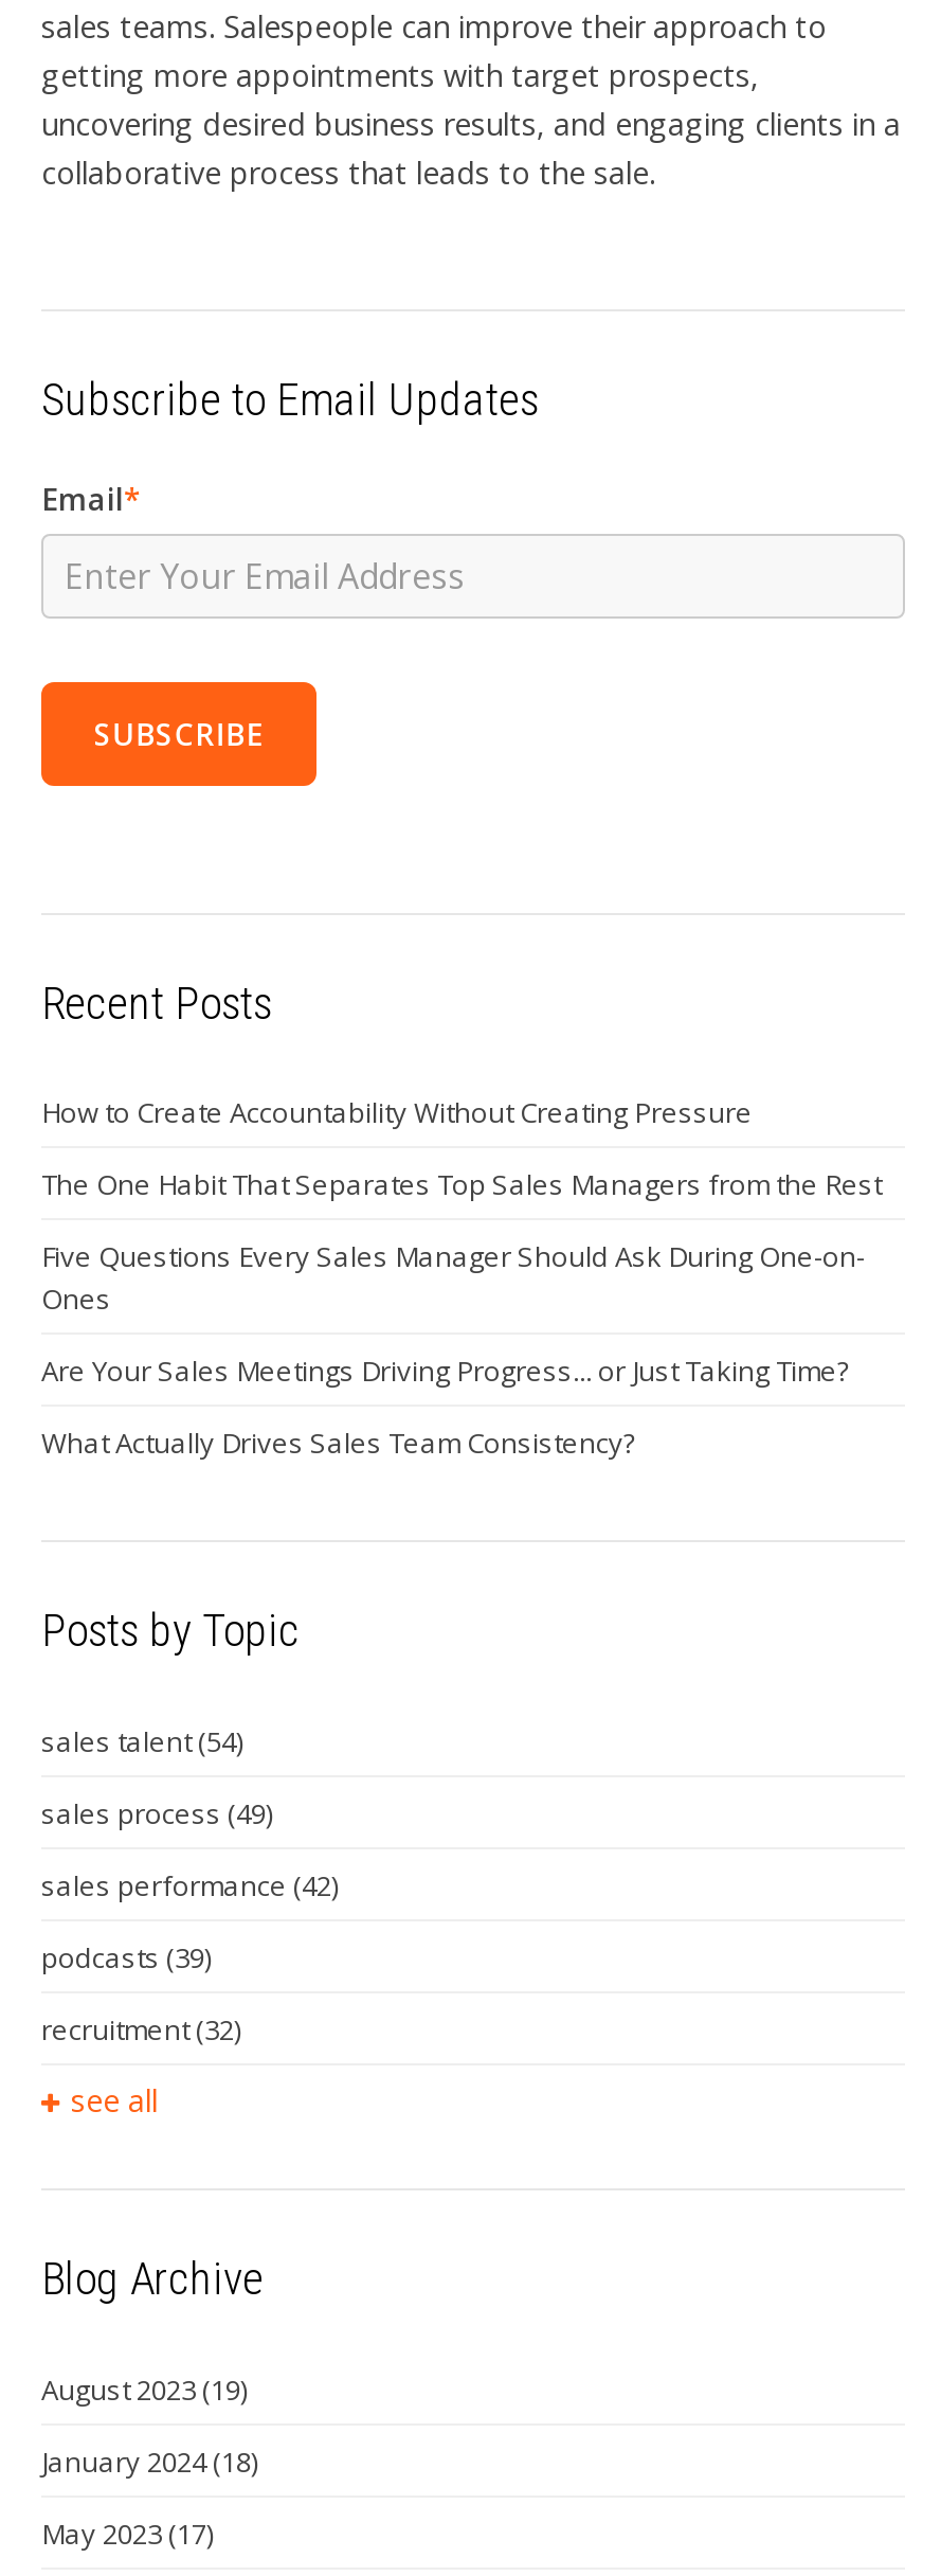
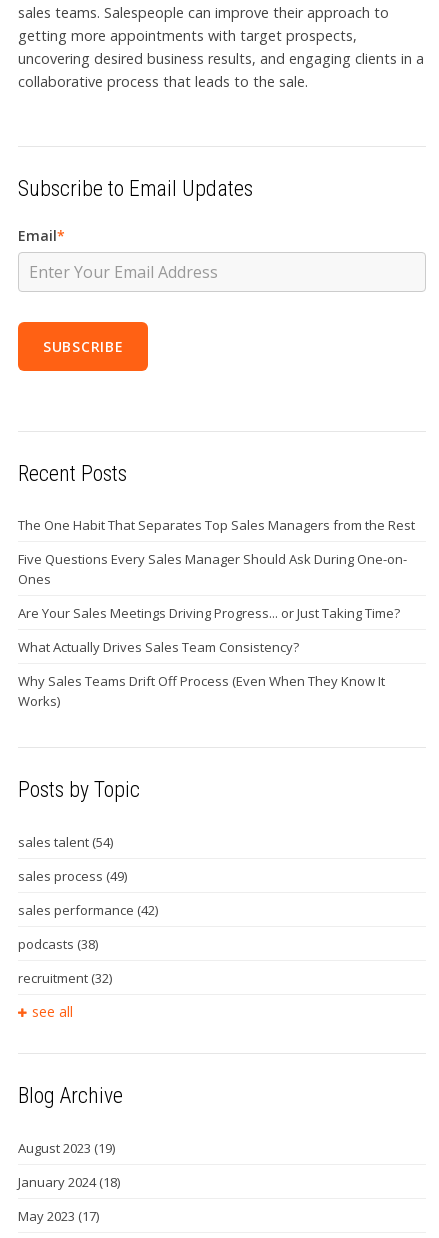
[41,1094,753,1132] How to Create Accountability Without Creating Pressure -> none
moved [41,1166,882,1463] -> [18,516,415,656]: The One Habit That Separates Top Sales Managers from the Rest | Five Questions Every Sales Manager Should Ask During One-on- | Ones | Are Your Sales Meetings Driving Progress... or Just Taking Time? | What Actually Drives Sales Team Consistency?
none -> [18,672,385,710] Why Sales Teams Drift Off Process (Even When They Know It | Works)
[41,1939,211,1978] podcasts (39) -> [18,935,98,953] podcasts (38)

